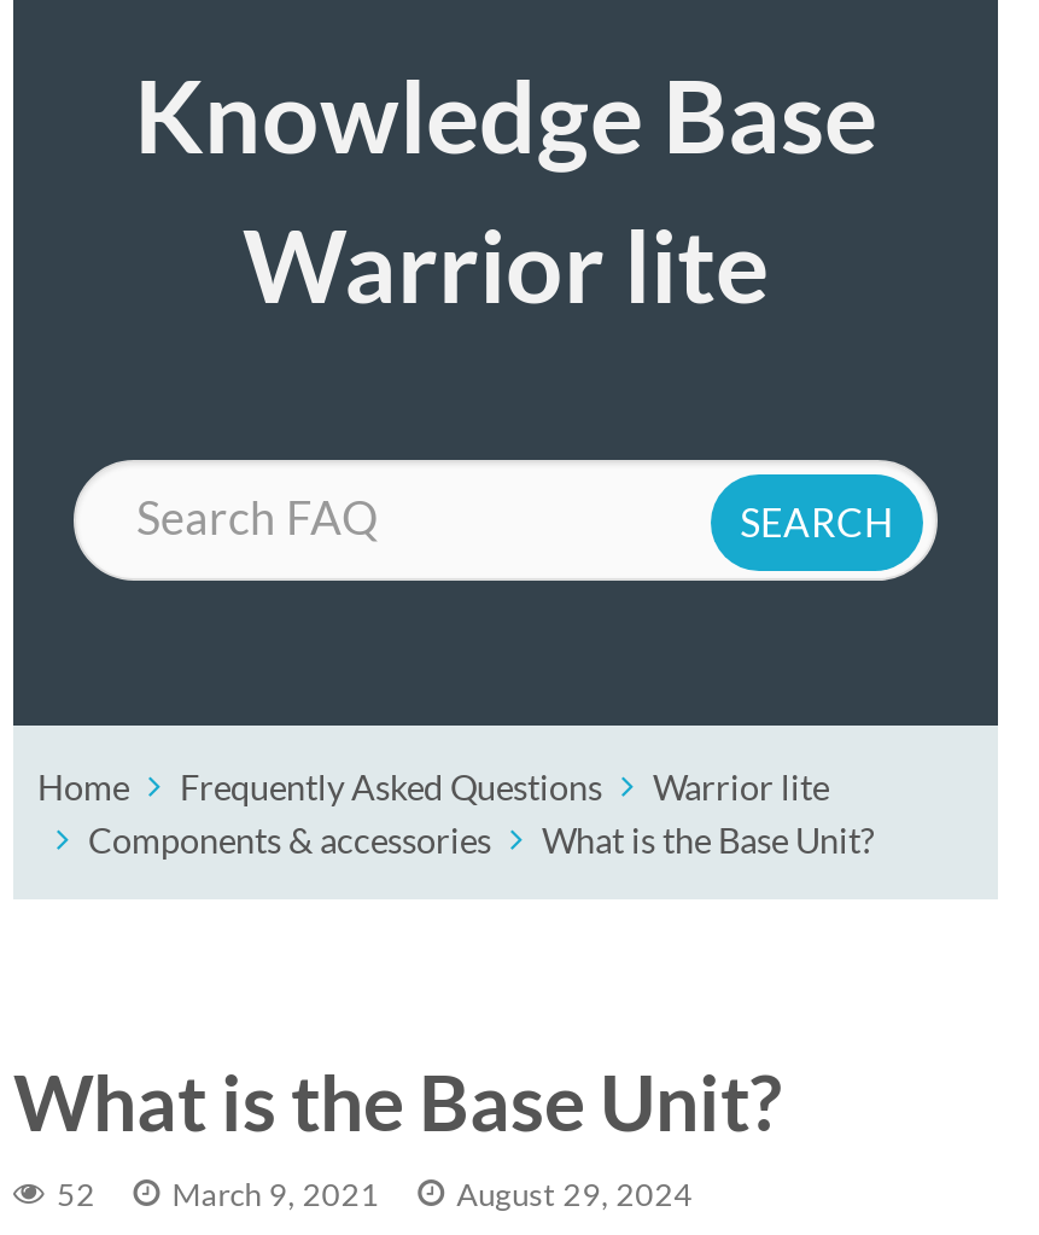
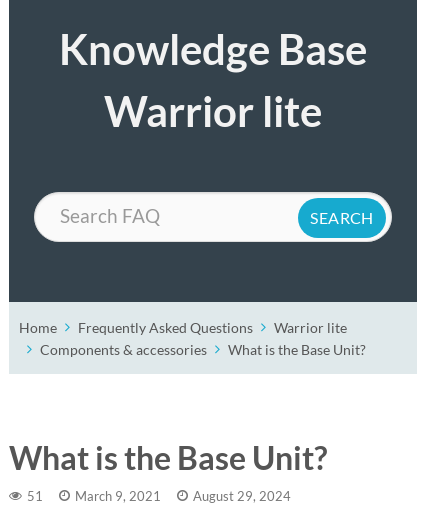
[57,1174,693,1212] 52 March 9, 2021 August 29, 2024 -> [27,488,291,504] 51 March 9, 2021 August 29, 2024

